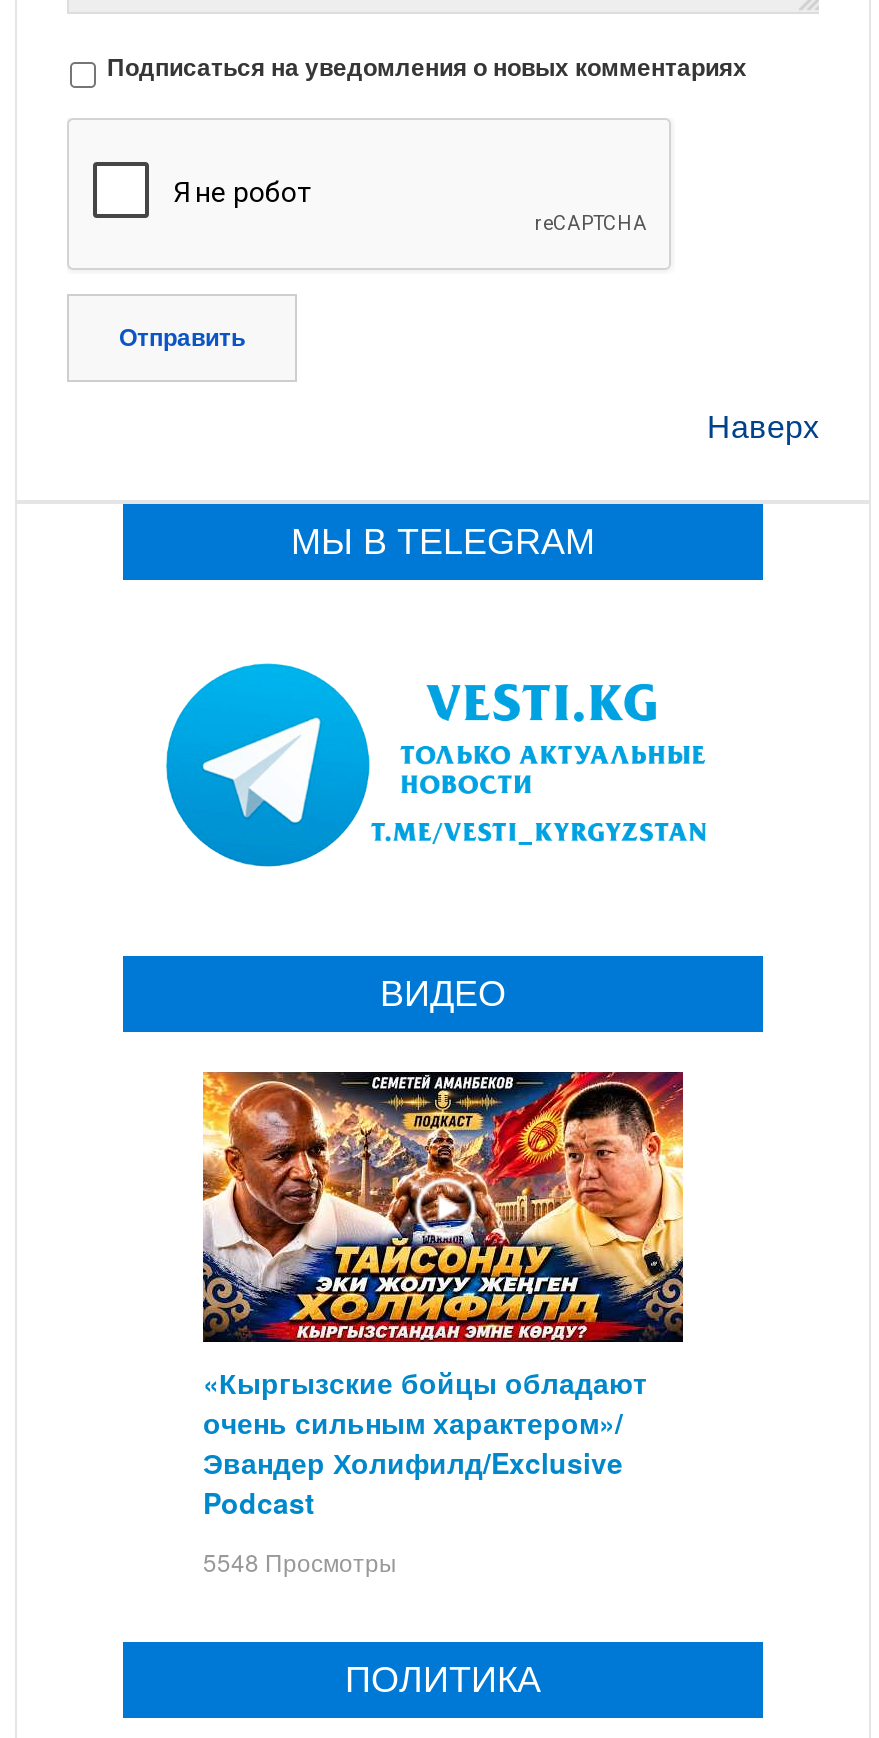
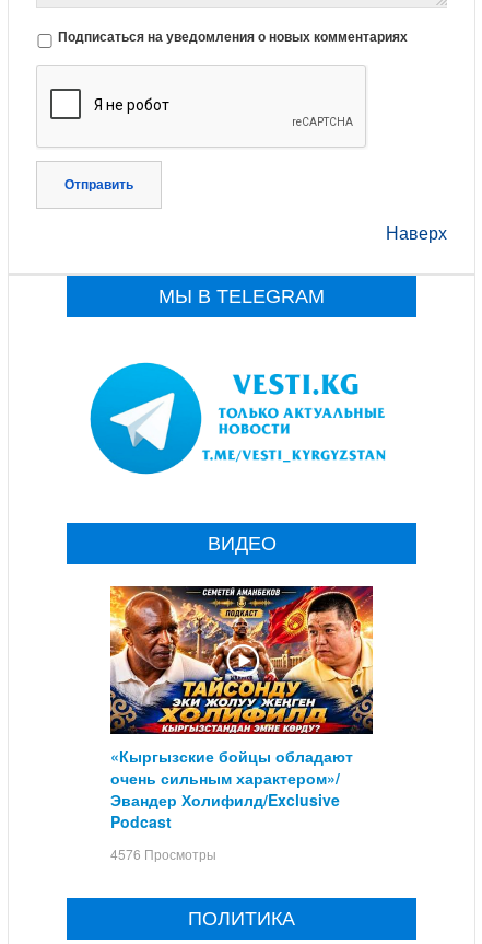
[203,1544,397,1578] 5548 Просмотры -> [110,844,216,863] 4576 Просмотры

